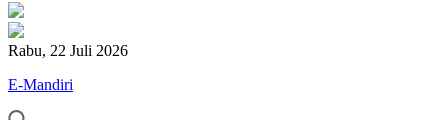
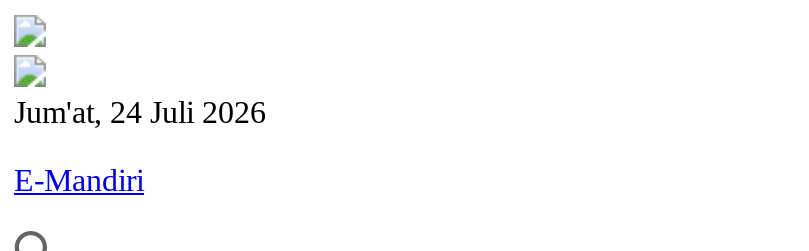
[8,42,128,59] Rabu, 22 Juli 2026 -> [14,95,266,129] Jum'at, 24 Juli 2026

